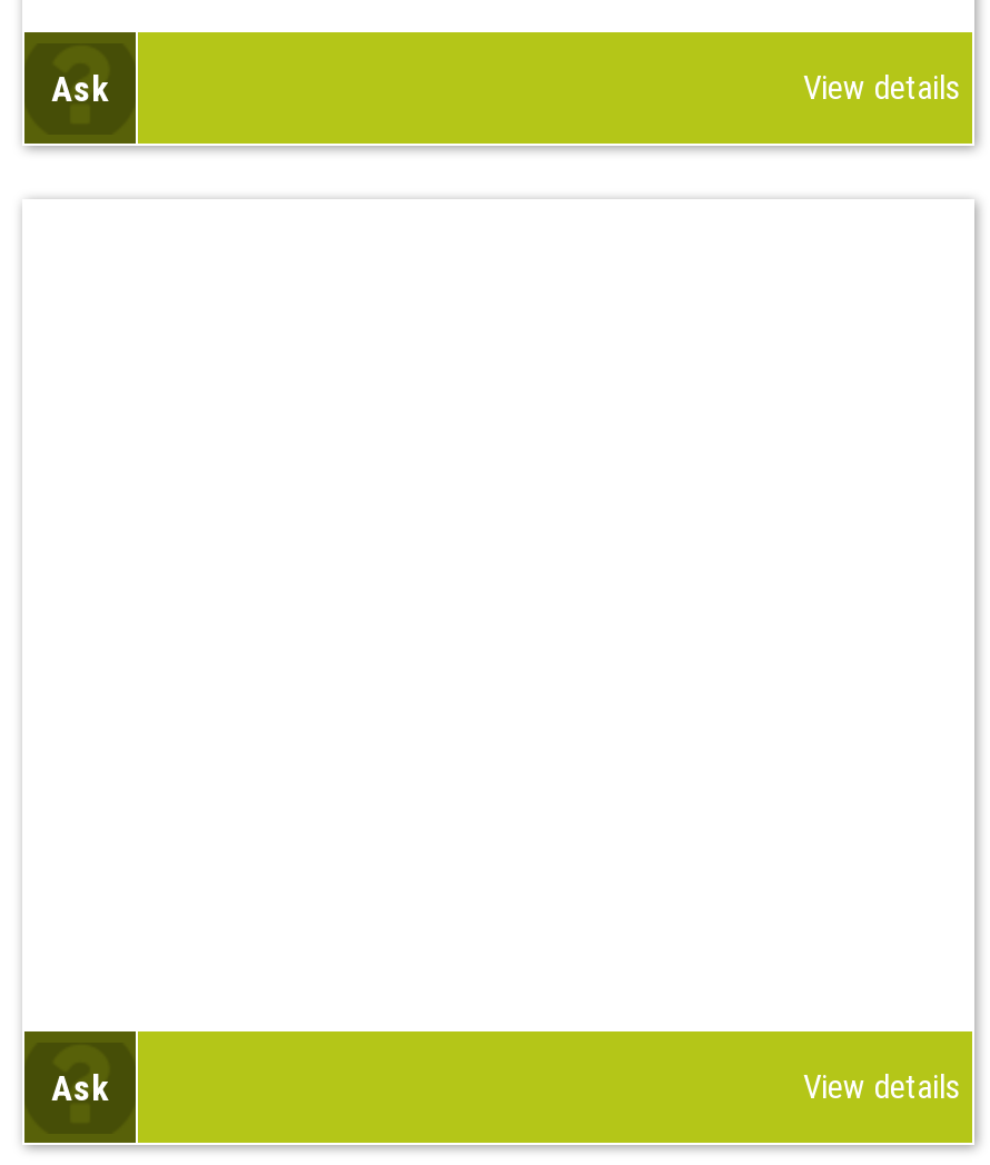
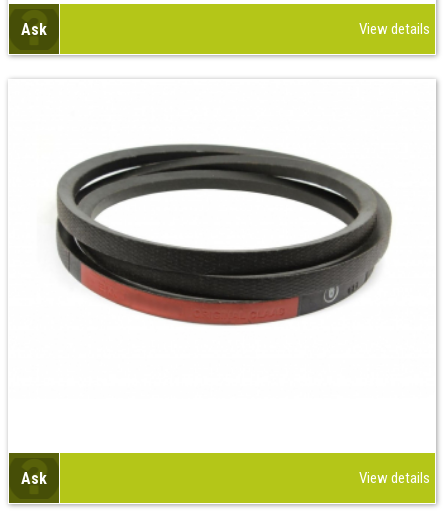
none -> [55,143,393,327] [image]

